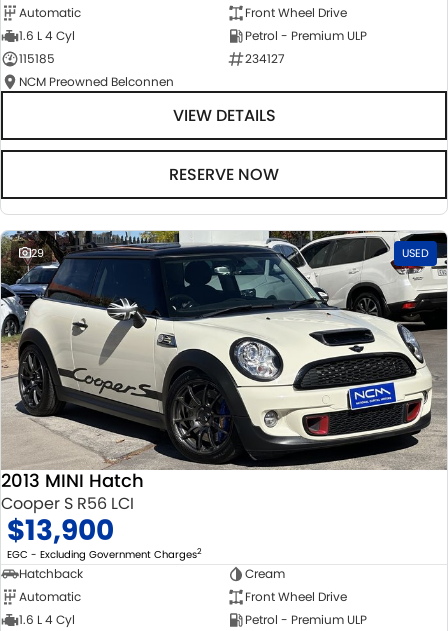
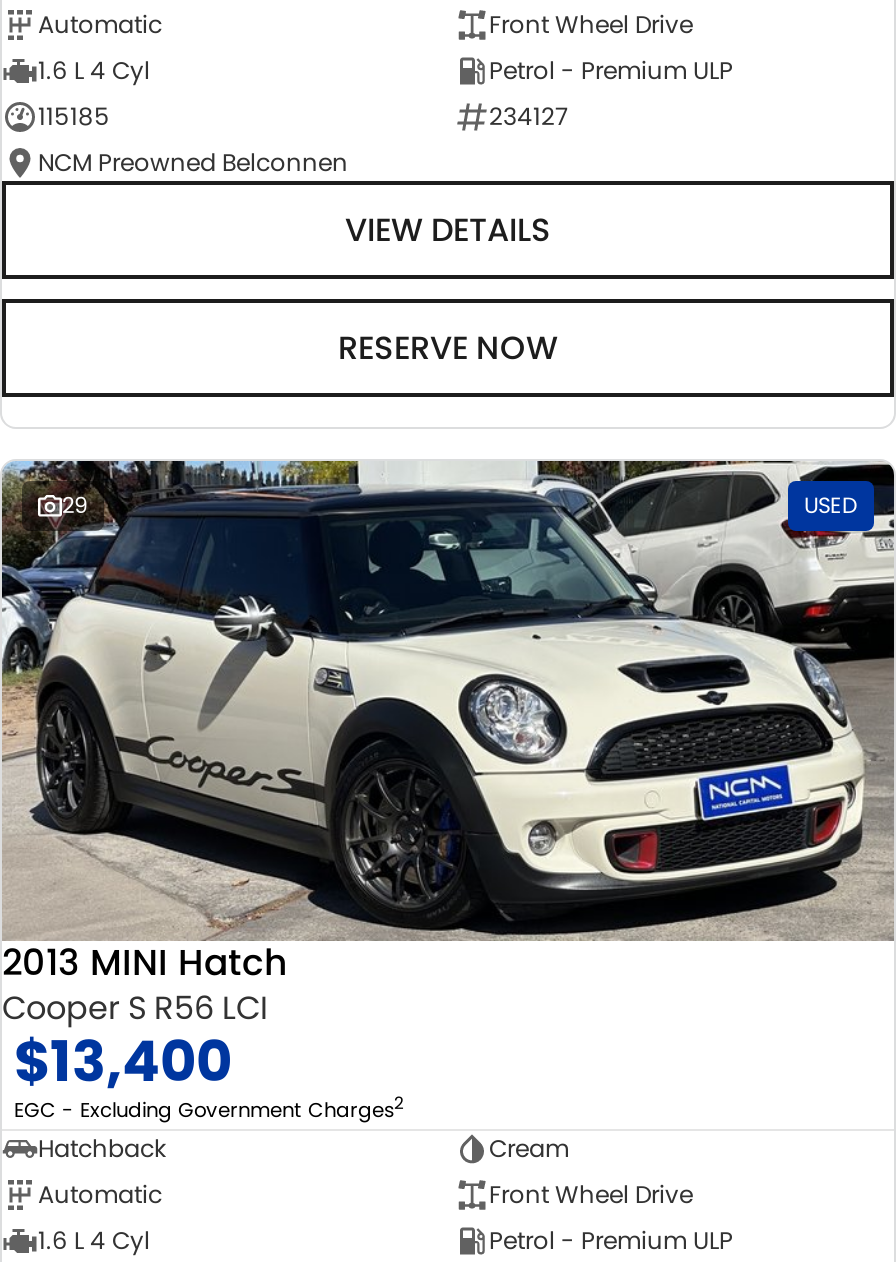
[7,511,114,550] $13,900 -> [14,1022,232,1100] $13,400

